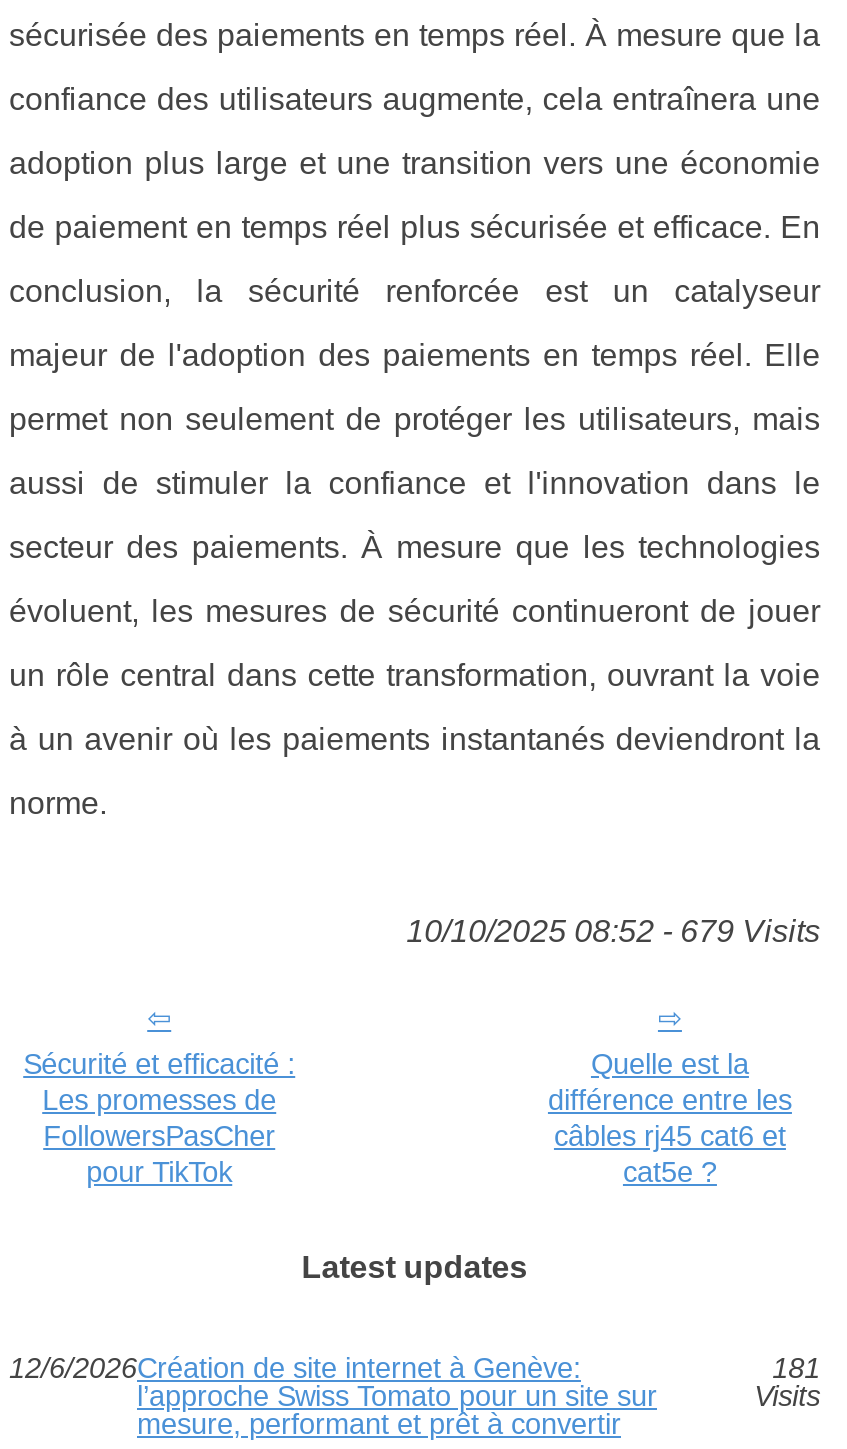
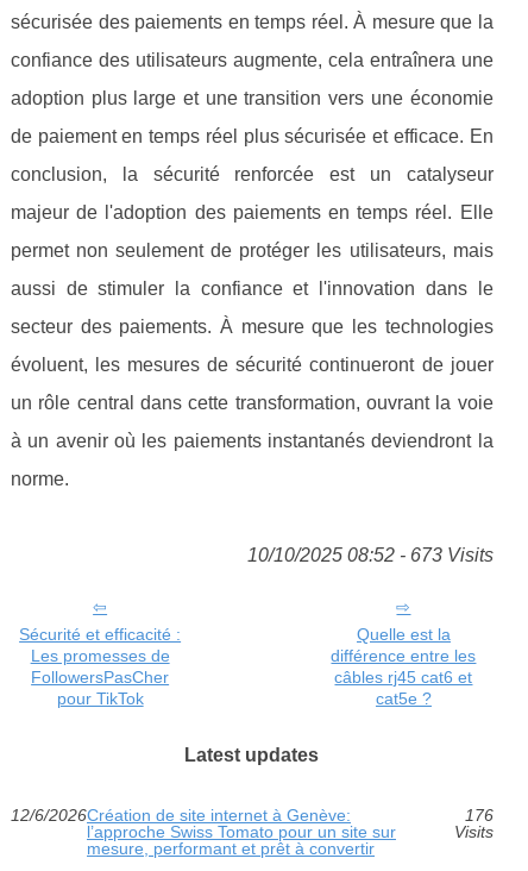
[406,913,820,947] 10/10/2025 08:52 - 679 Visits -> [247,545,493,565] 10/10/2025 08:52 - 673 Visits
[772,1351,820,1383] 181 -> [464,805,493,824] 176

